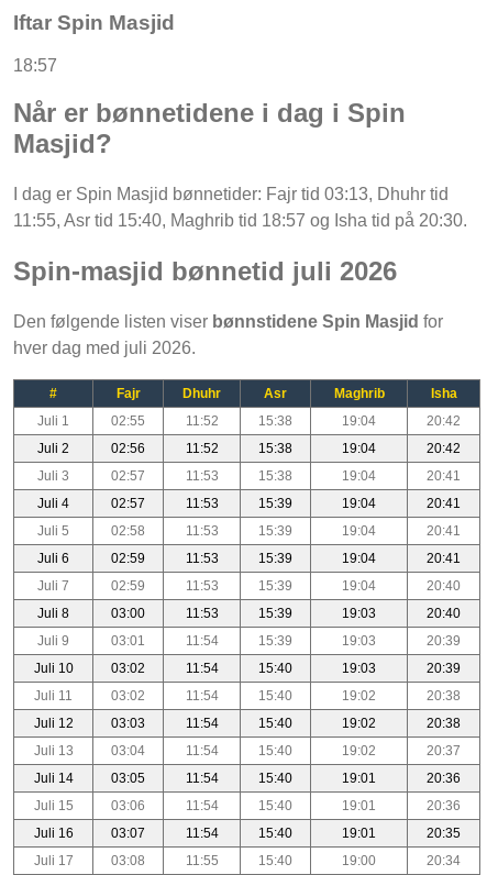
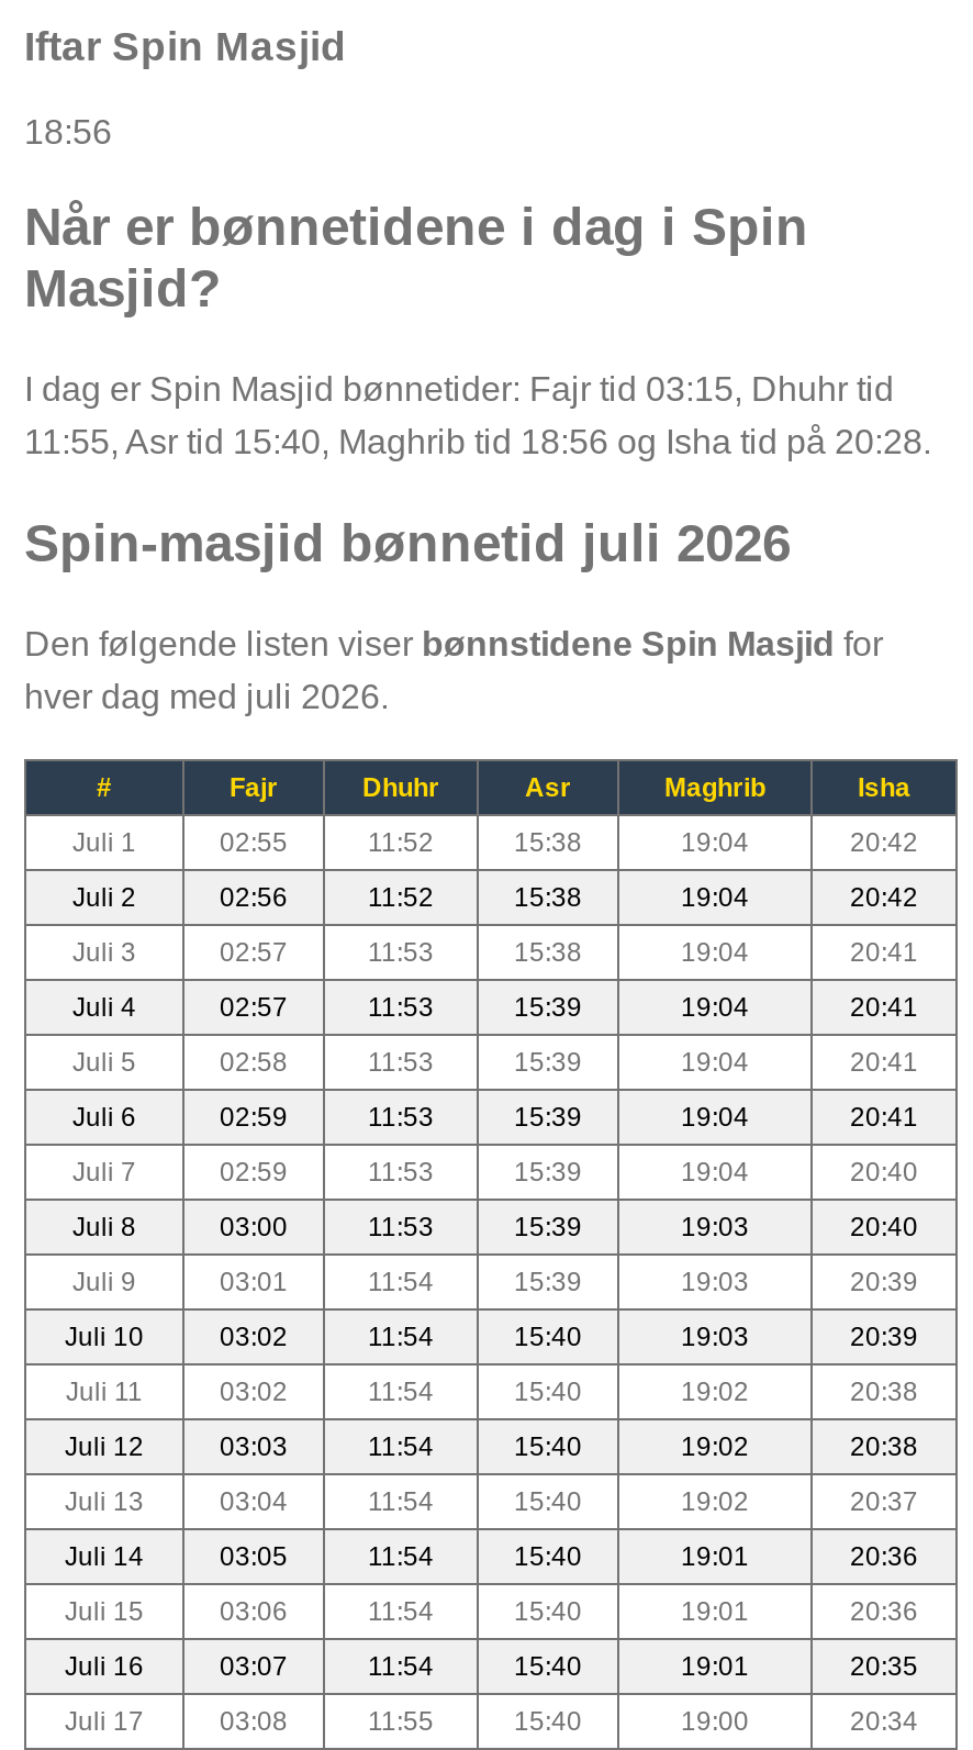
[13,56,57,75] 18:57 -> [24,113,112,151] 18:56
[13,184,449,203] I dag er Spin Masjid bønnetider: Fajr tid 03:13, Dhuhr tid -> [24,370,894,407] I dag er Spin Masjid bønnetider: Fajr tid 03:15, Dhuhr tid
[13,211,467,230] 11:55, Asr tid 15:40, Maghrib tid 18:57 og Isha tid på 20:30. -> [24,423,931,460] 11:55, Asr tid 15:40, Maghrib tid 18:56 og Isha tid på 20:28.

